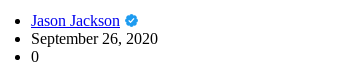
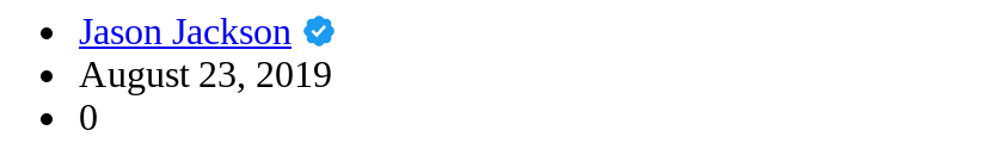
[31,30,158,47] September 26, 2020 -> [79,54,332,95] August 23, 2019

